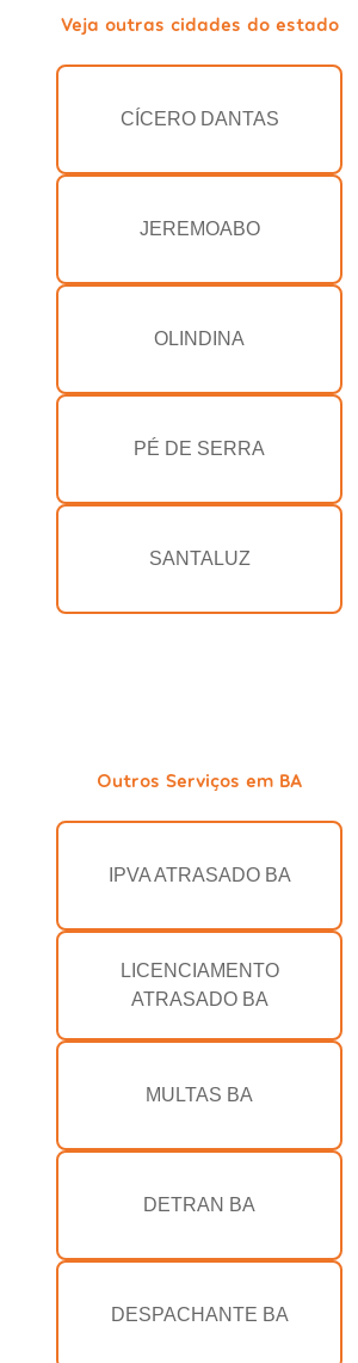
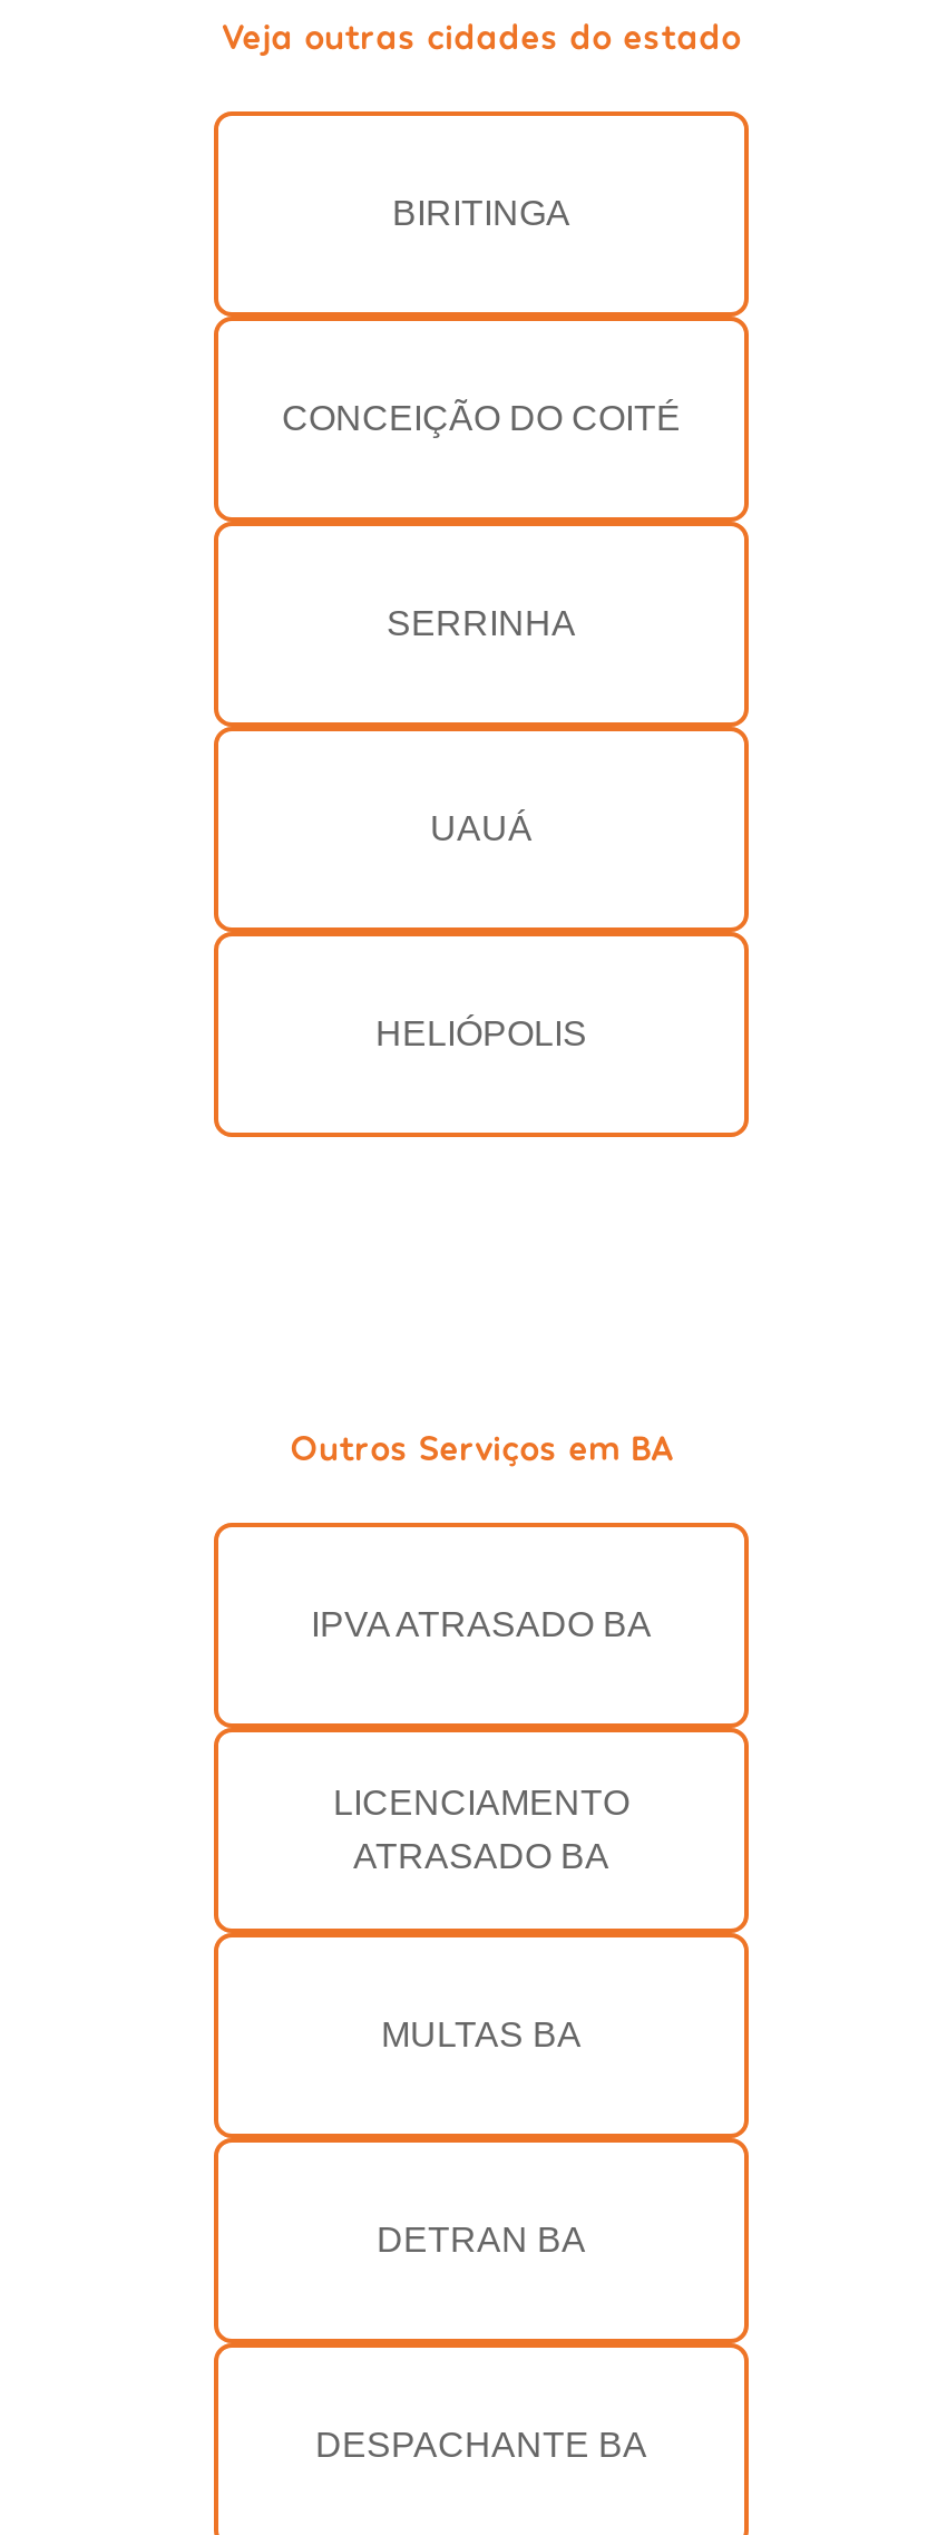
[120,109,279,129] CÍCERO DANTAS -> [392,195,570,233] BIRITINGA
[139,219,260,239] JEREMOABO -> [282,400,681,438] CONCEIÇÃO DO COITÉ
[154,329,245,349] OLINDINA -> [387,605,576,643] SERRINHA
[134,439,265,459] PÉ DE SERRA -> [430,810,533,848] UAUÁ
[149,549,250,569] SANTALUZ -> [375,1015,587,1053] HELIÓPOLIS

